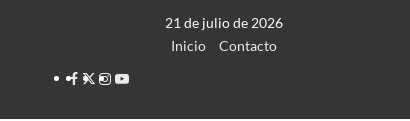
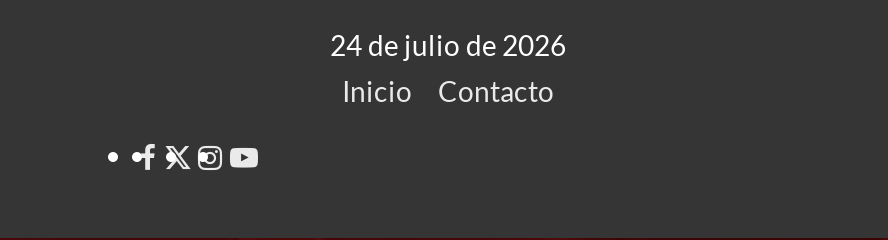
[165,14,283,31] 21 de julio de 2026 -> [330,28,566,62] 24 de julio de 2026

